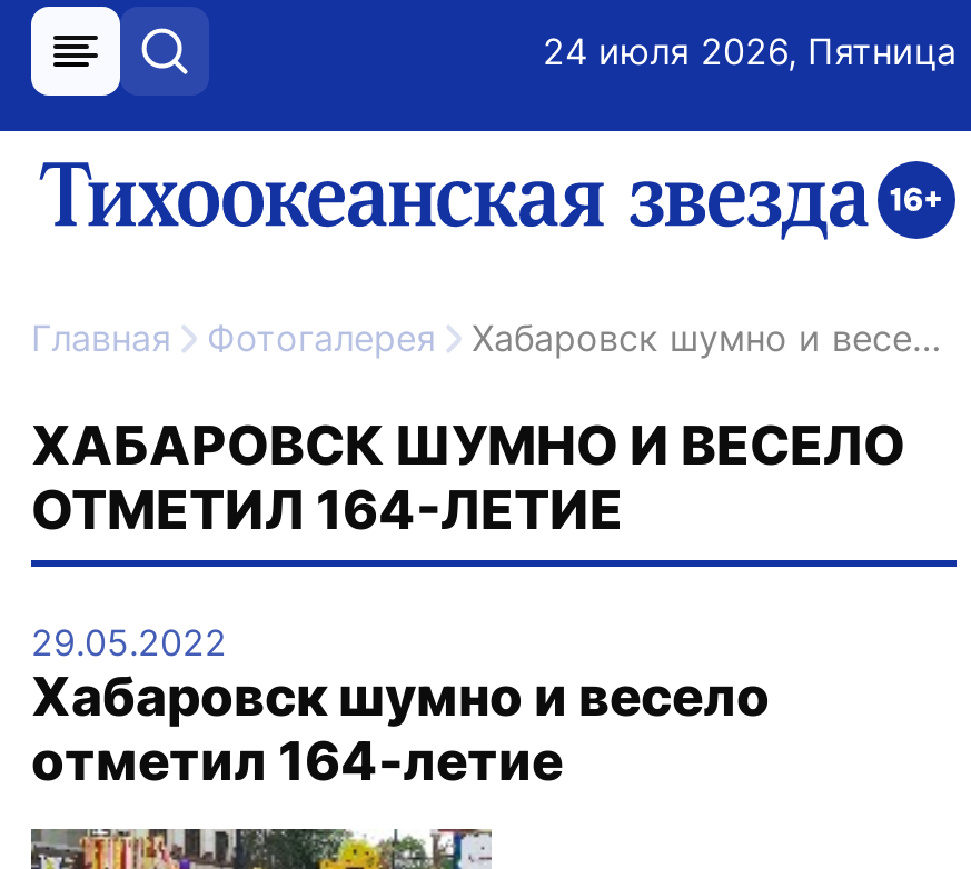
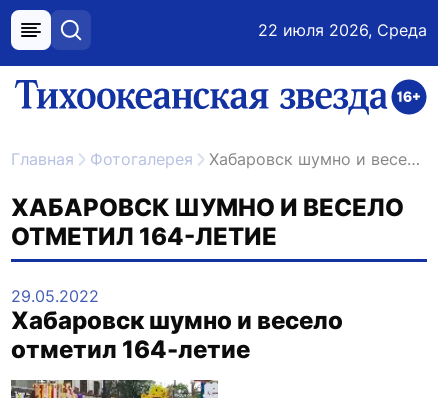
[543,29,957,73] 24 июля 2026, Пятница -> [258,20,427,40] 22 июля 2026, Среда

